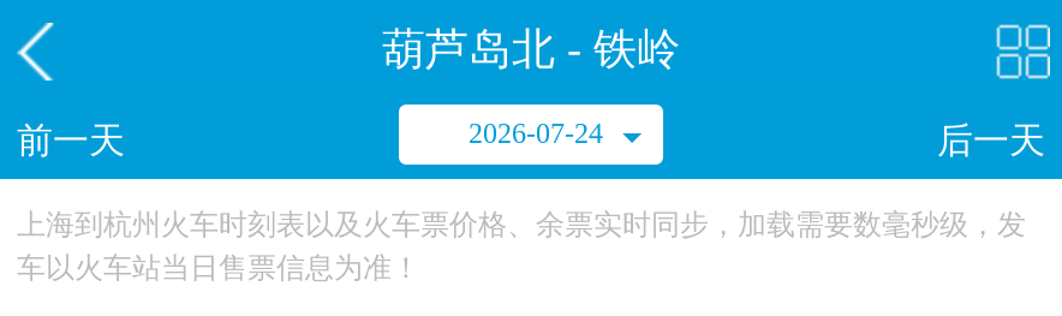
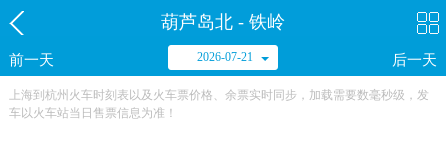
[469,117,610,150] 2026-07-24 -> [197,50,256,64] 2026-07-21

